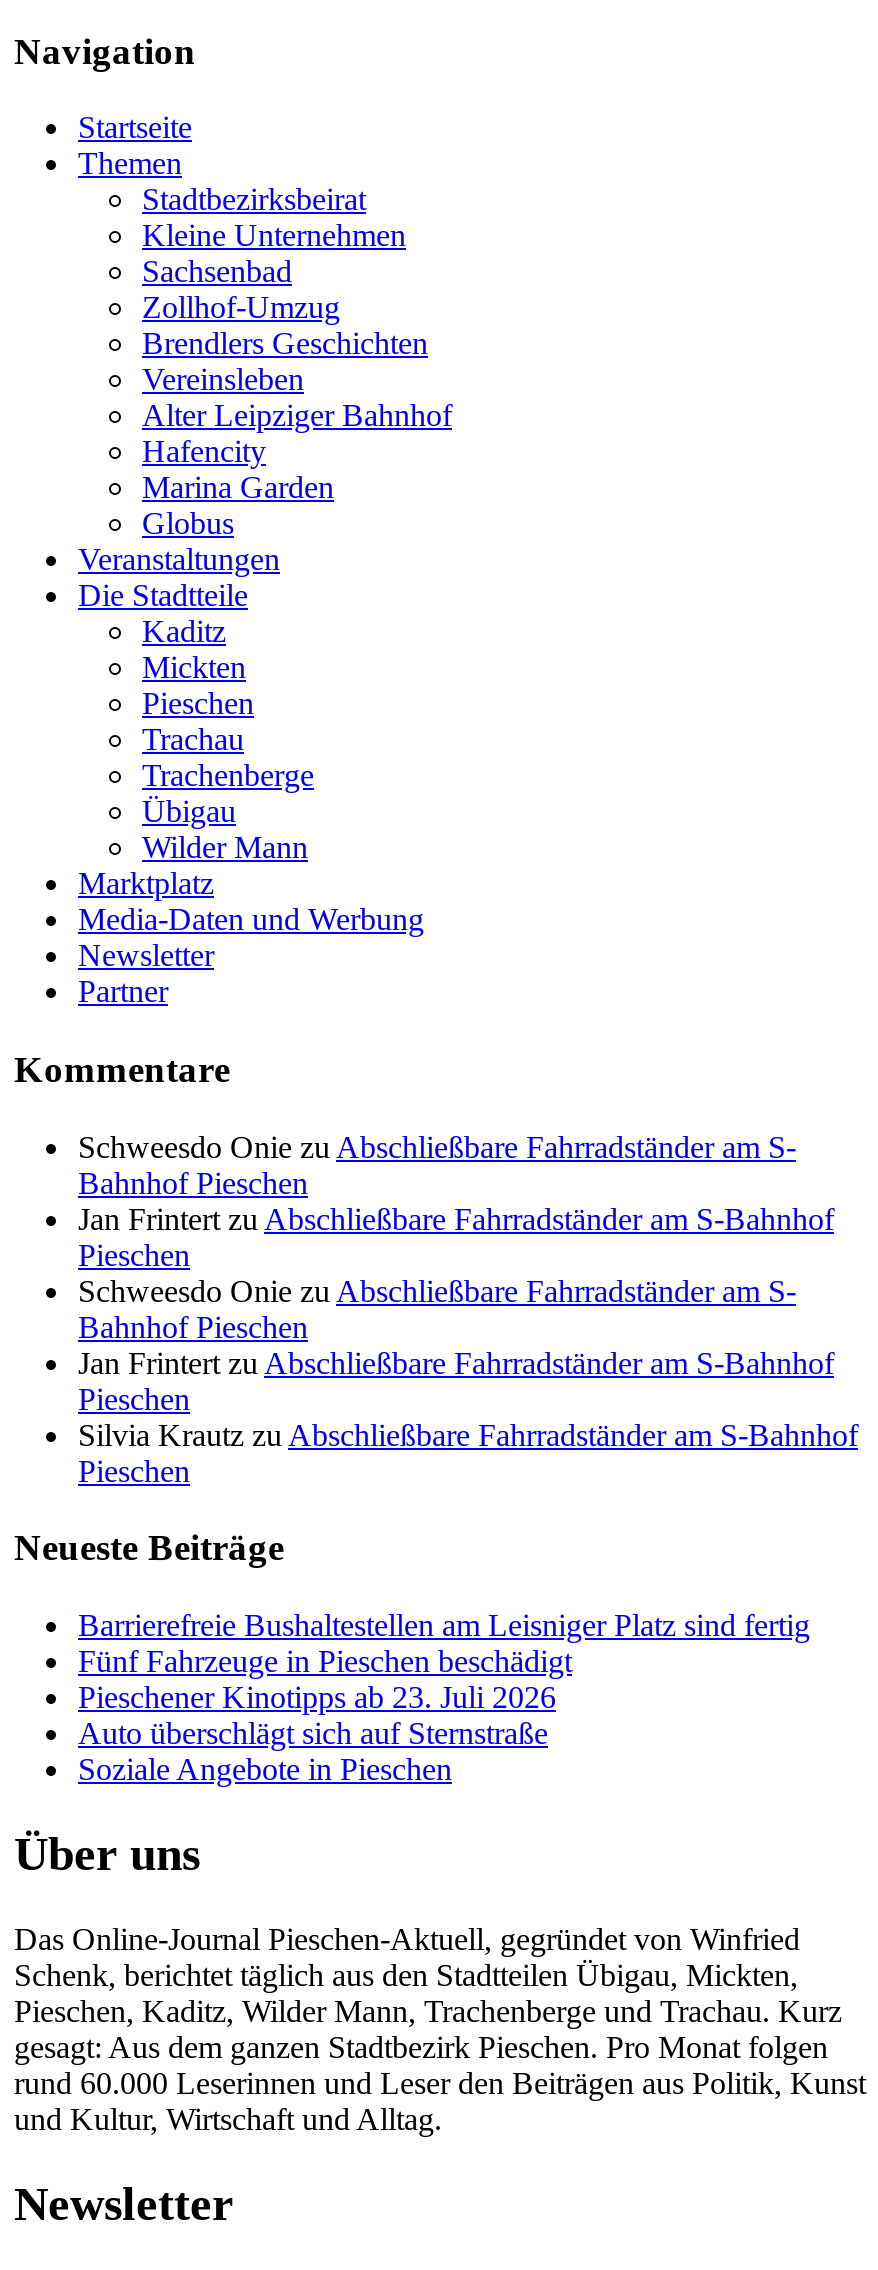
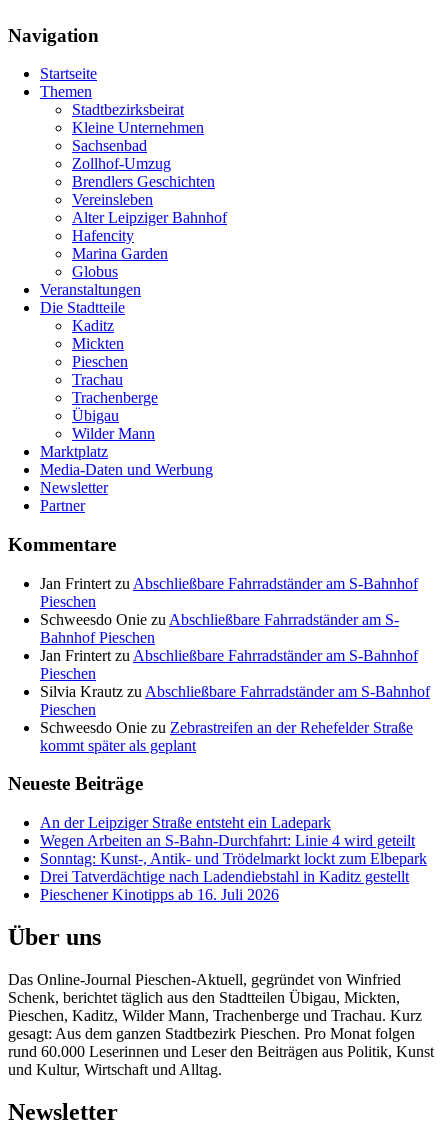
[78,1129,796,1199] Schweesdo Onie zu Abschließbare Fahrradständer am S- | Bahnhof Pieschen -> none
moved [78,1201,858,1487] -> [40,575,430,718]: Jan Frintert zu Abschließbare Fahrradständer am S-Bahnhof | Pieschen | Schweesdo Onie zu Abschließbare Fahrradständer am S- | Bahnhof Pieschen | Jan Frintert zu Abschließbare Fahrradständer am S-Bahnhof | Pieschen | Silvia Krautz zu Abschließbare Fahrradständer am S-Bahnhof | Pieschen
none -> [40,719,413,754] Schweesdo Onie zu Zebrastreifen an der Rehefelder Straße | kommt später als geplant
[78,1608,810,1786] Barrierefreie Bushaltestellen am Leisniger Platz sind fertig | Fünf Fahrzeuge in Pieschen beschädigt | Pieschener Kinotipps ab 23. Juli 2026 | Auto überschlägt sich auf Sternstraße | Soziale Angebote in Pieschen -> [40,814,427,903] An der Leipziger Straße entsteht ein Ladepark | Wegen Arbeiten an S-Bahn-Durchfahrt: Linie 4 wird geteilt | Sonntag: Kunst-, Antik- und Trödelmarkt lockt zum Elbepark | Drei Tatverdächtige nach Ladendiebstahl in Kaditz gestellt | Pieschener Kinotipps ab 16. Juli 2026

